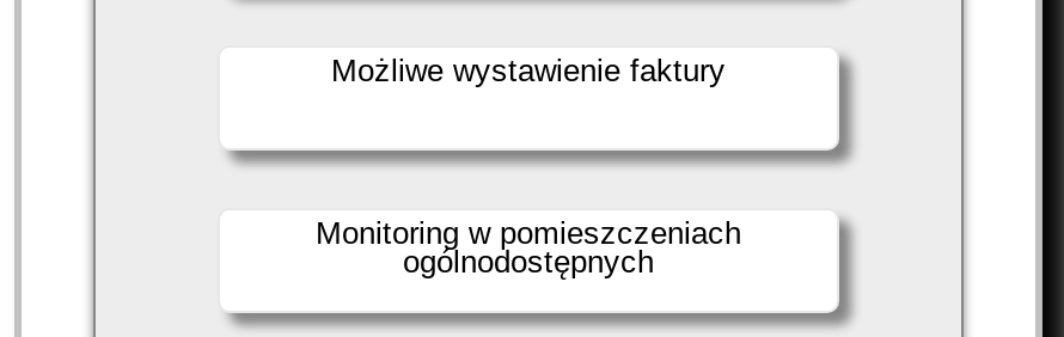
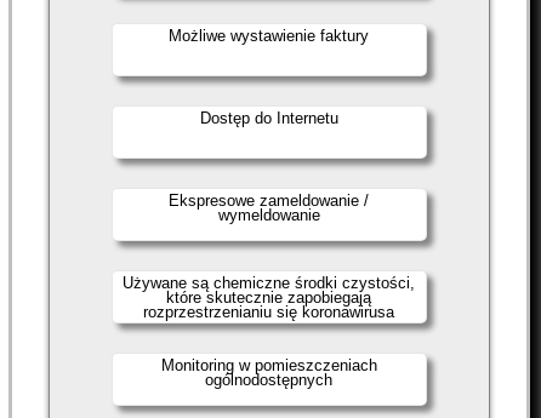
none -> [123,274,415,321] Używane są chemiczne środki czystości, | które skutecznie zapobiegają | rozprzestrzenianiu się koronawirusa
none -> [169,191,369,224] Ekspresowe zameldowanie / | wymeldowanie
none -> [200,109,338,127] Dostęp do Internetu

